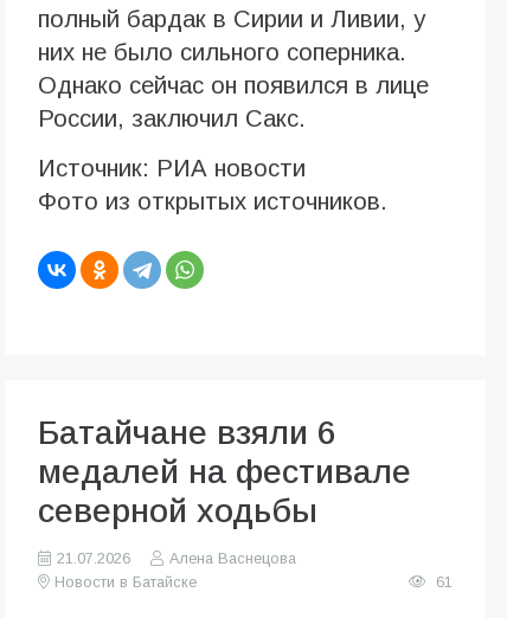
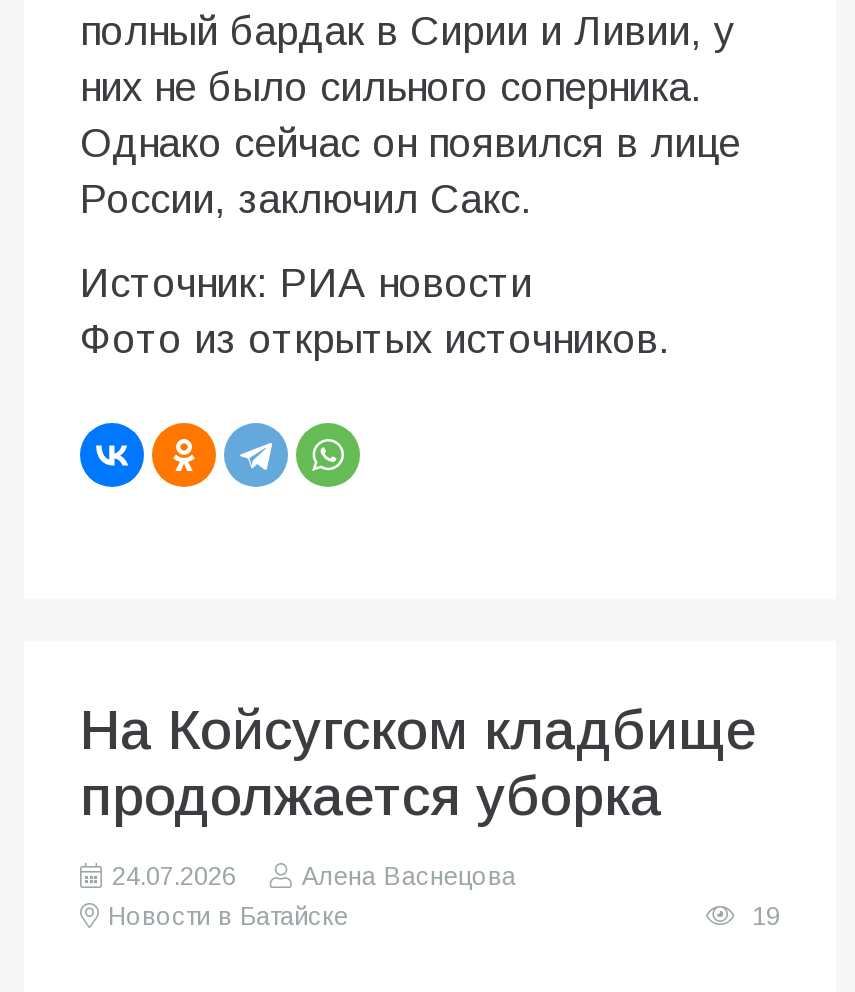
[38,414,411,529] Батайчане взяли 6 | медалей на фестивале | северной ходьбы -> [80,699,758,827] На Койсугском кладбище | продолжается уборка
[57,550,130,567] 21.07.2026 -> [112,863,236,891] 24.07.2026
[431,574,453,591] 61 -> [744,903,780,931] 19

